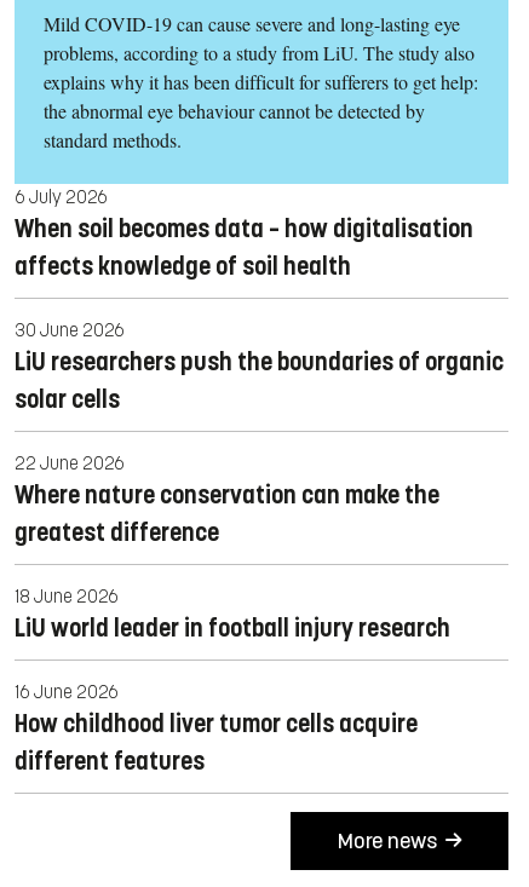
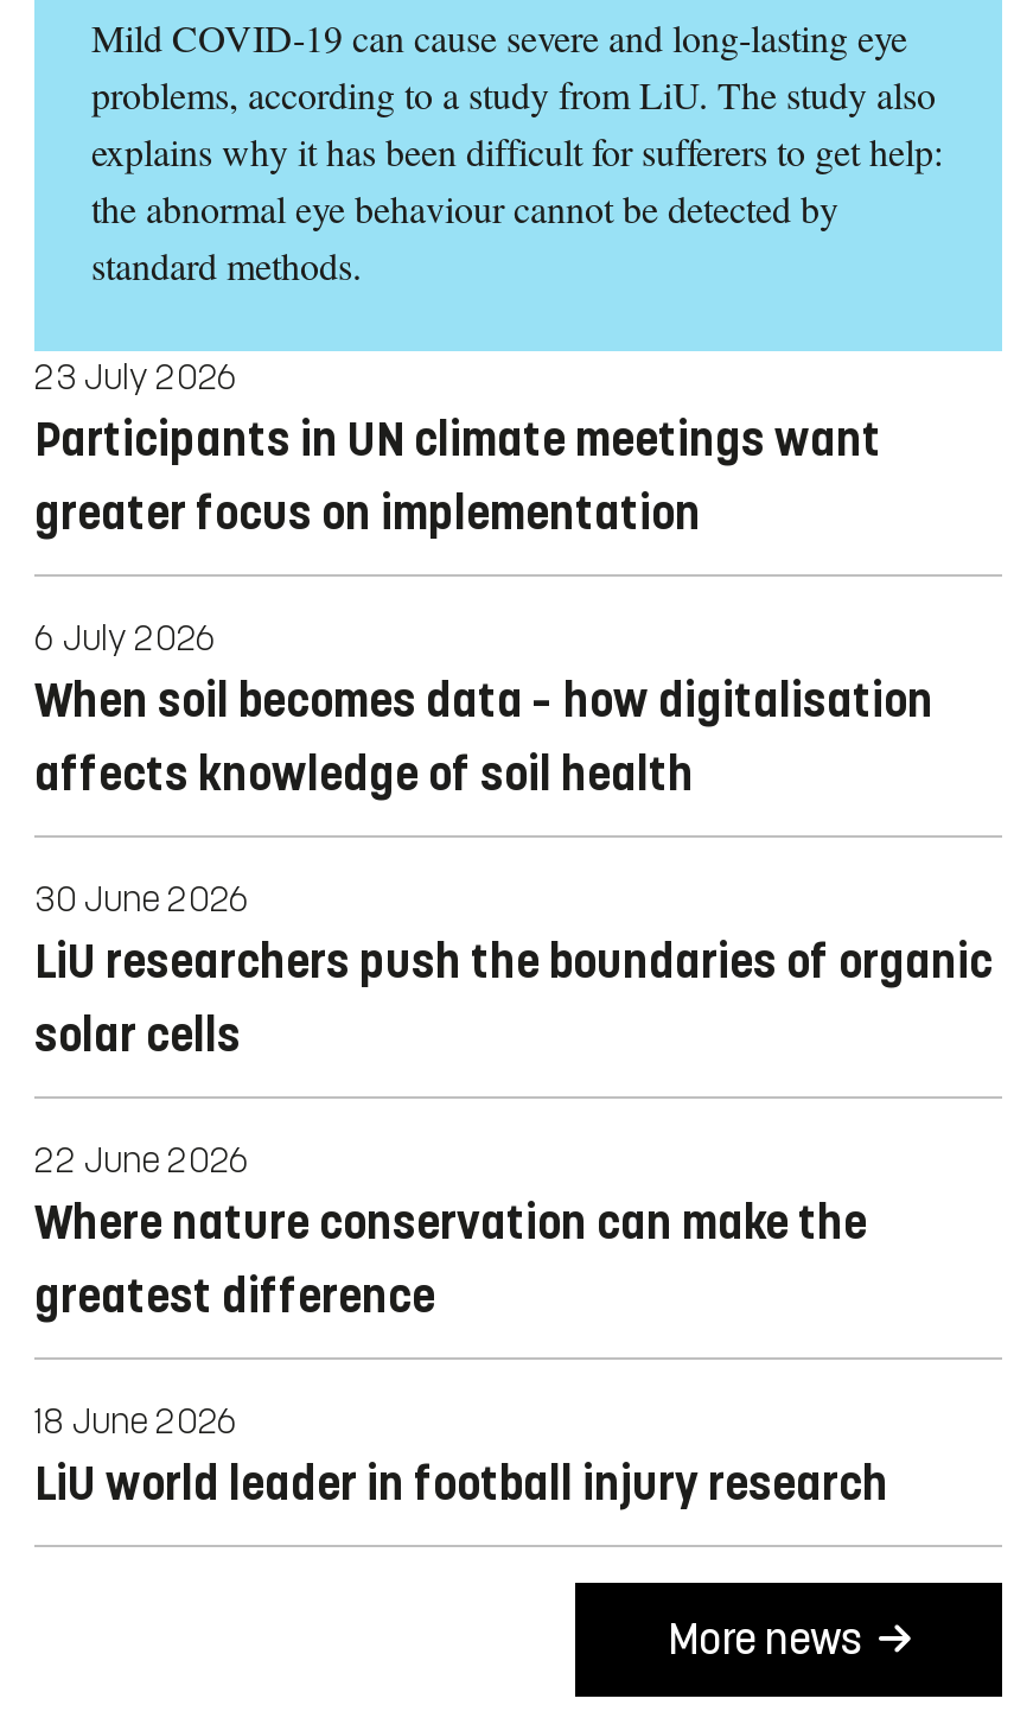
none -> [34,355,881,543] 23 July 2026 | Participants in UN climate meetings want | greater focus on implementation
moved [15,186,504,643] -> [34,616,993,1513]: 6 July 2026 | When soil becomes data – how digitalisation | affects knowledge of soil health | ... | 18 June 2026 | LiU world leader in football injury research
[15,681,418,777] 16 June 2026 | How childhood liver tumor cells acquire | different features -> none

